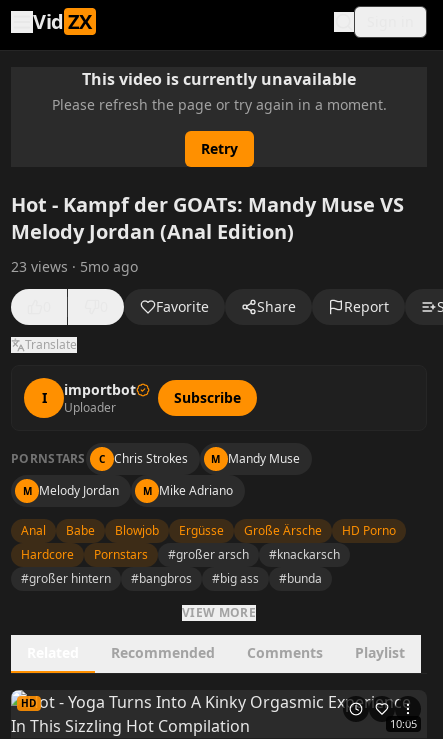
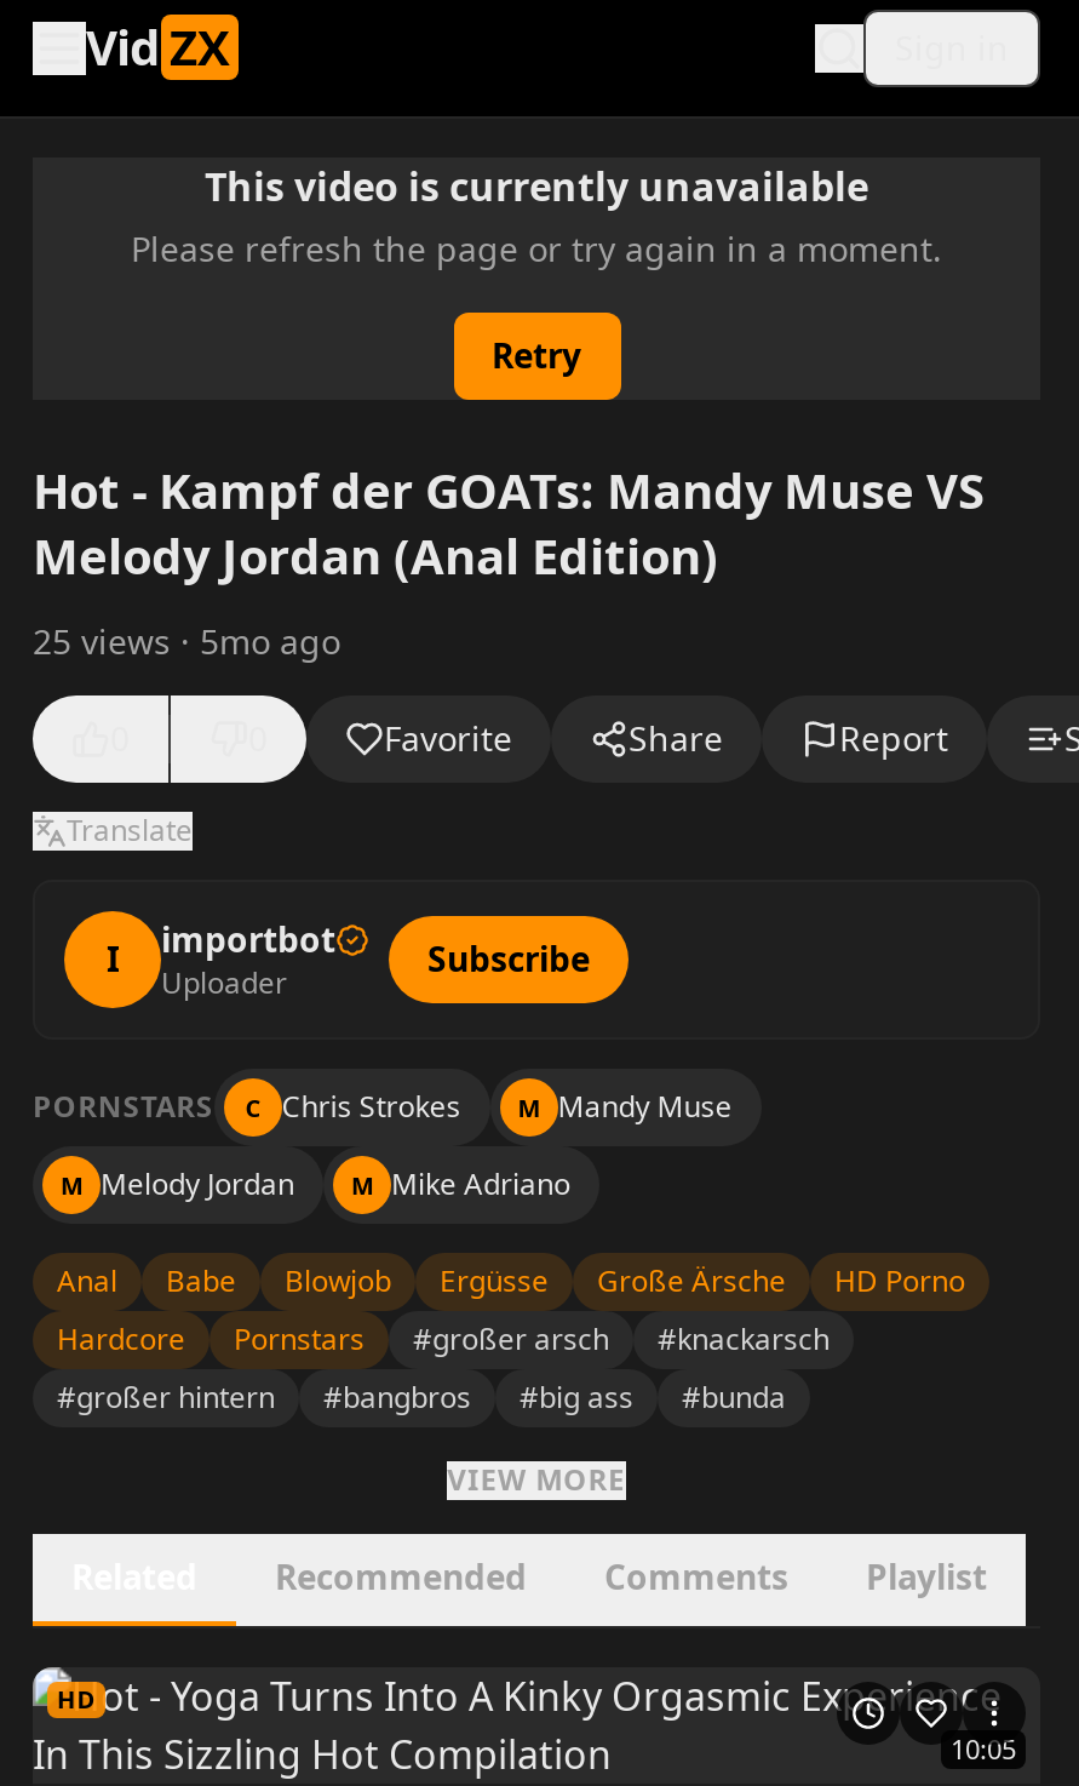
[11,257,138,276] 23 views · 5mo ago -> [33,618,340,664] 25 views · 5mo ago

